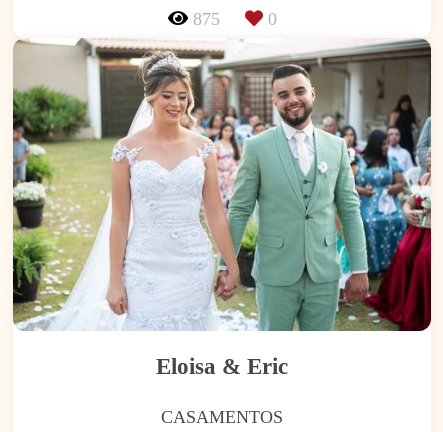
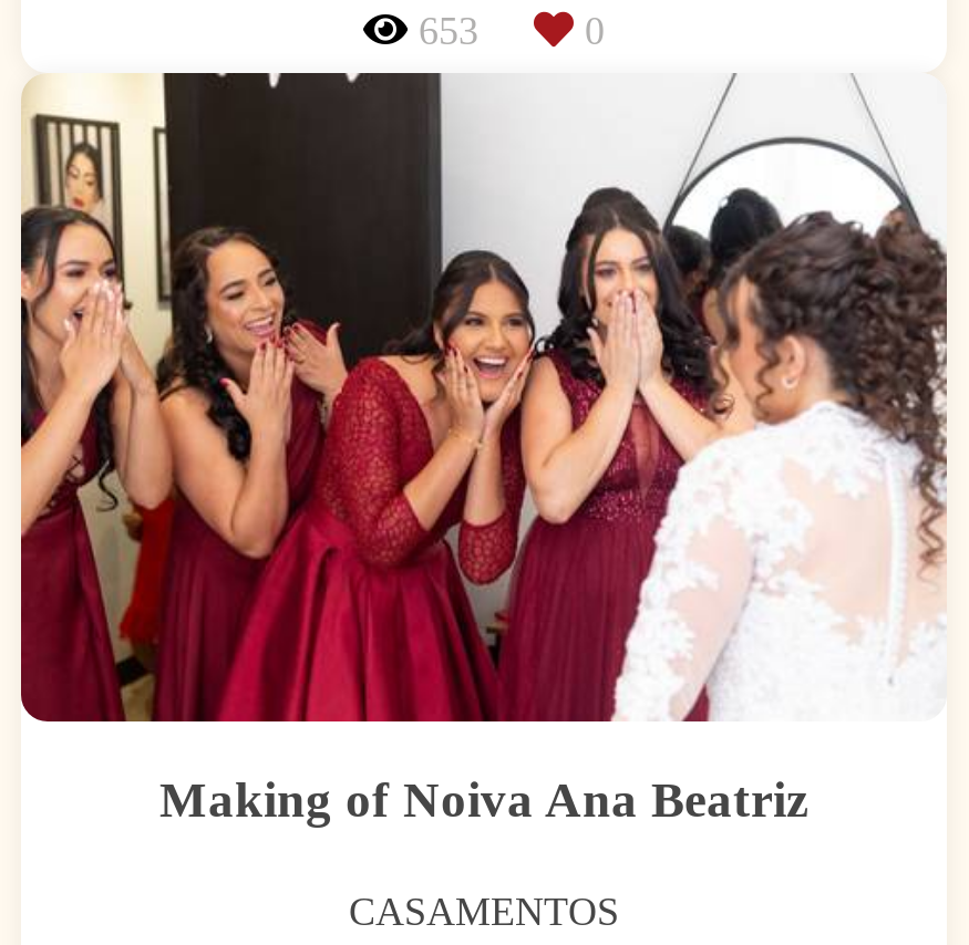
[192,9,219,29] 875 -> [419,10,478,54] 653
[12,38,432,379] [image] | Eloisa & Eric -> [19,71,949,829] [image] | Making of Noiva Ana Beatriz

